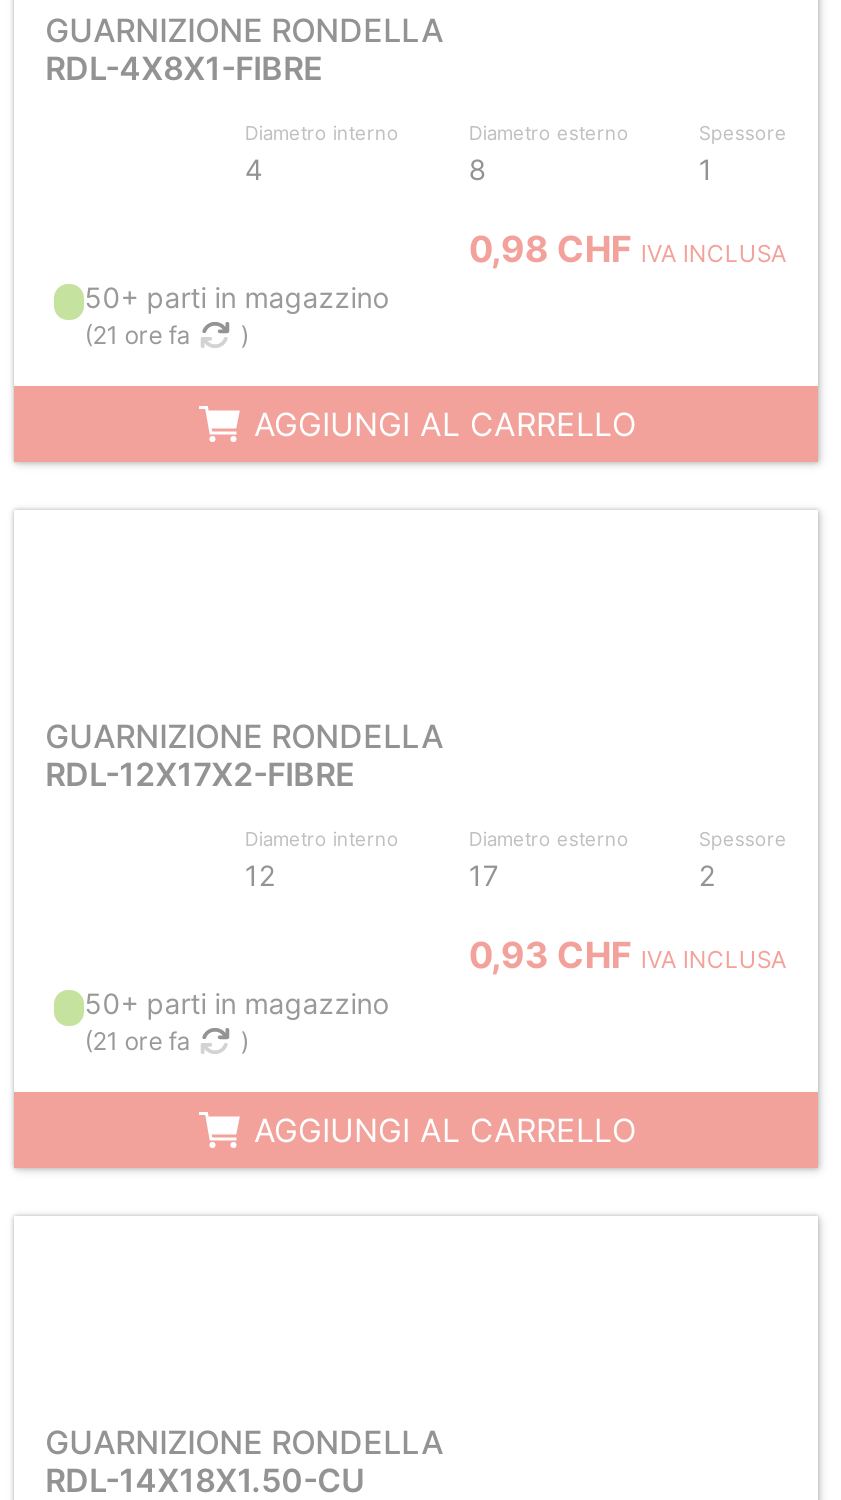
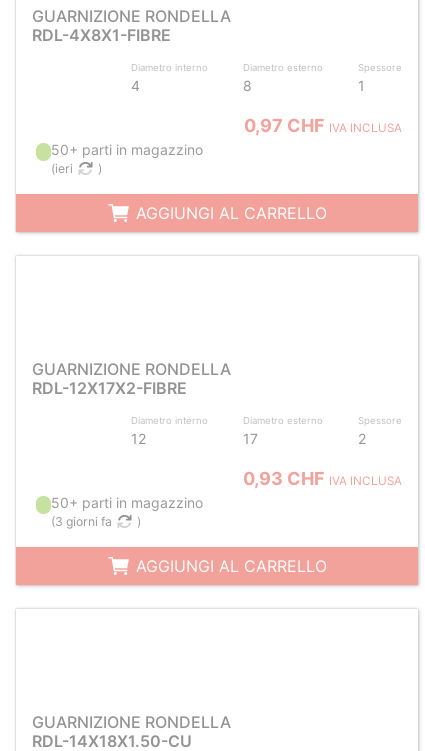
[469,228,787,270] 0,98 CHF IVA INCLUSA -> [244,115,402,136] 0,97 CHF IVA INCLUSA
[84,320,190,350] (21 ore fa -> [51,161,73,176] (ieri
[84,1026,190,1056] (21 ore fa -> [51,514,112,529] (3 giorni fa

